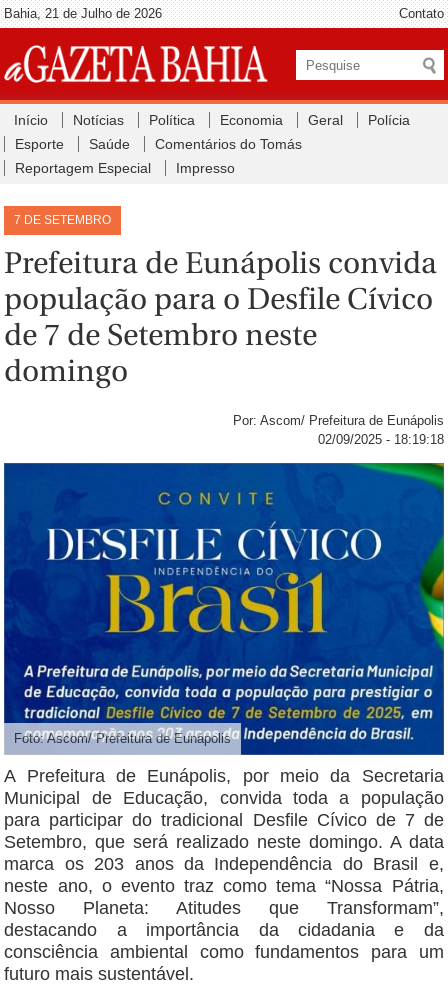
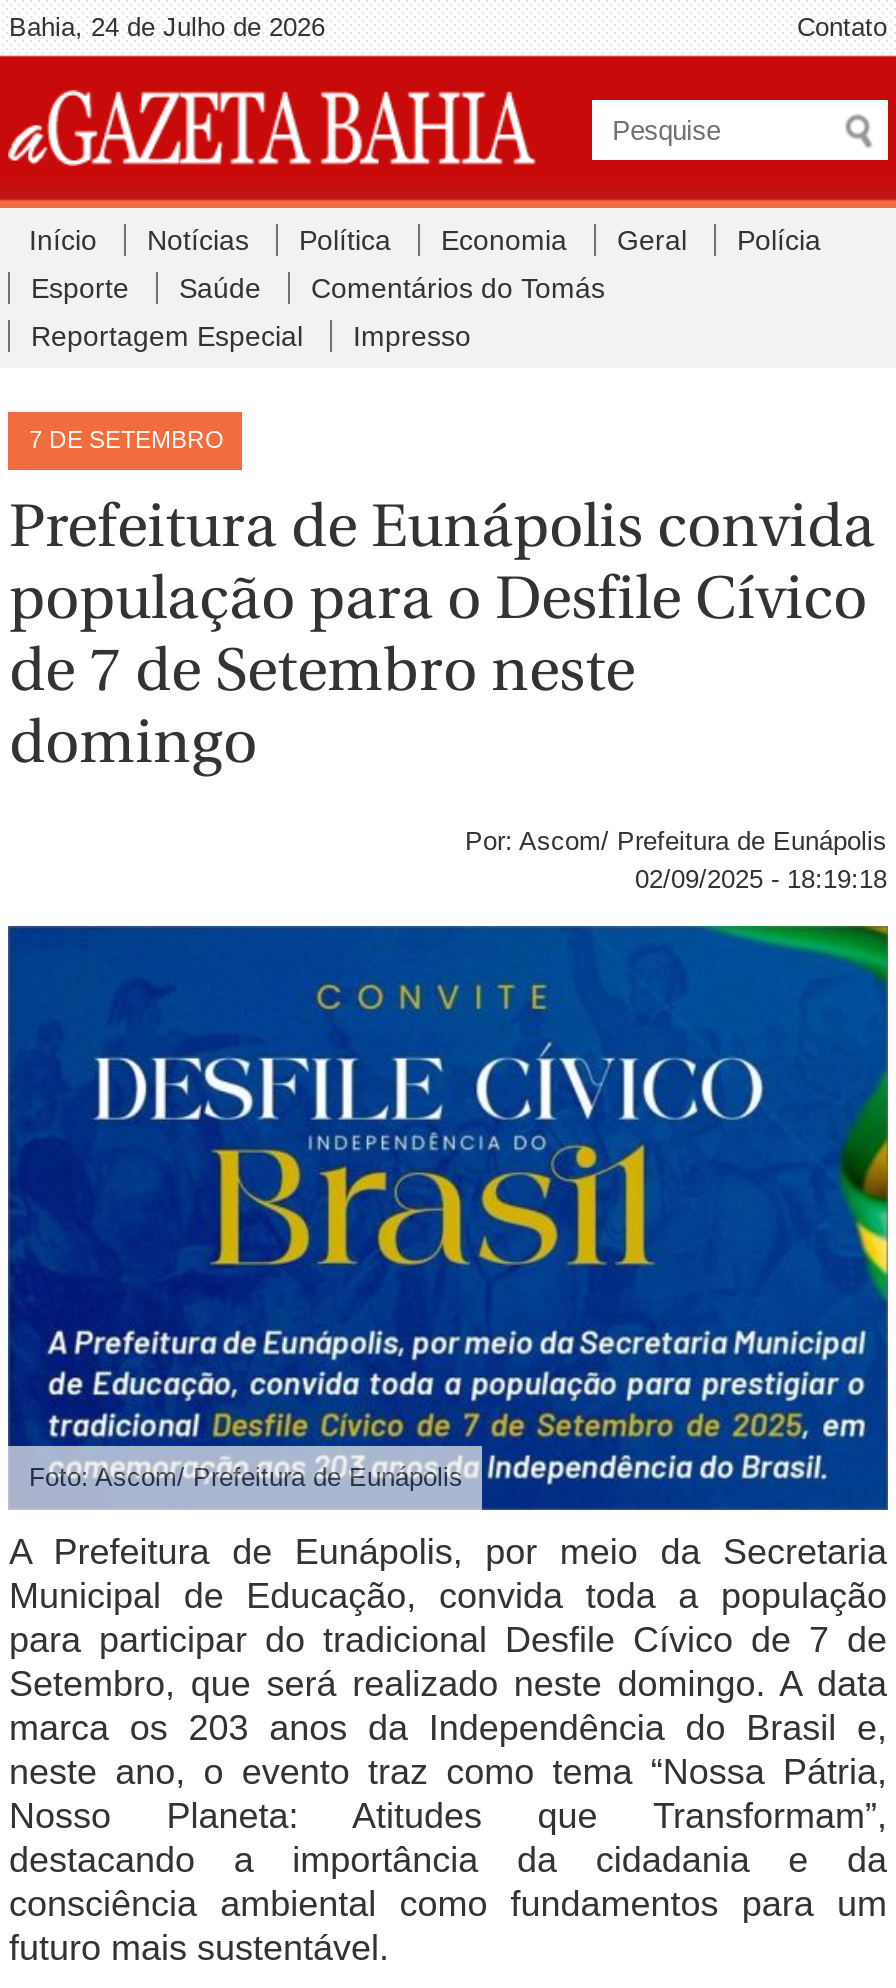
[4,6,162,21] Bahia, 21 de Julho de 2026 -> [9,12,325,42] Bahia, 24 de Julho de 2026

